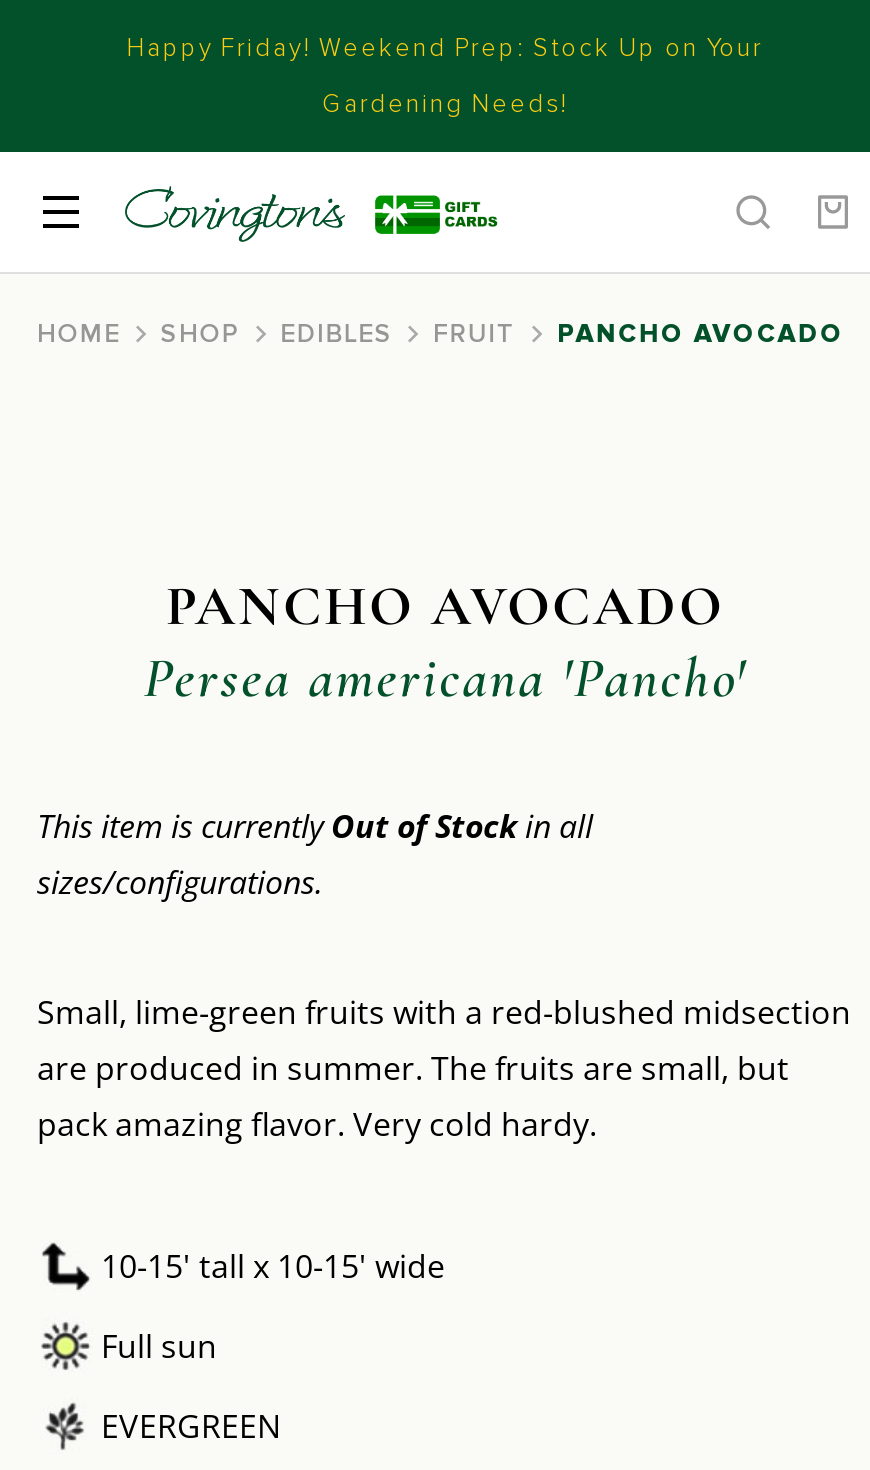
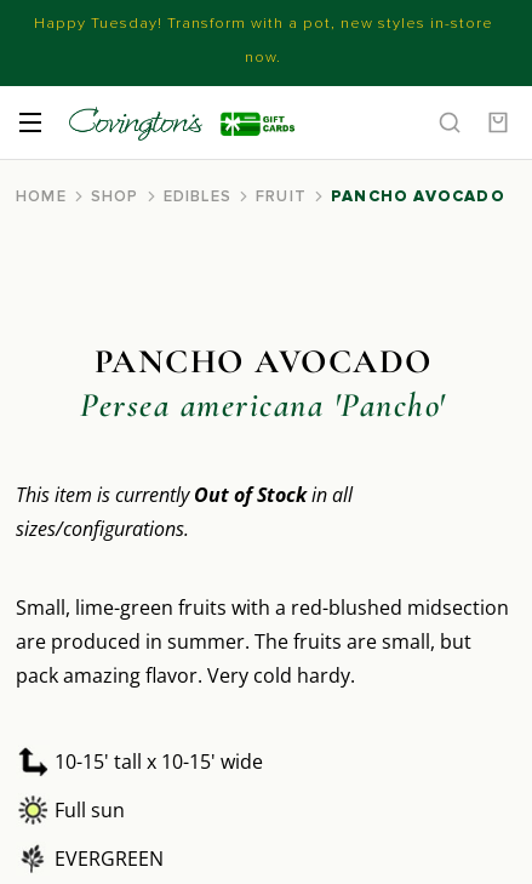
[127,32,763,64] Happy Friday! Weekend Prep: Stock Up on Your -> [33,13,493,33] Happy Tuesday! Transform with a pot, new styles in-store
[322,88,568,120] Gardening Needs! -> [245,47,281,67] now.

